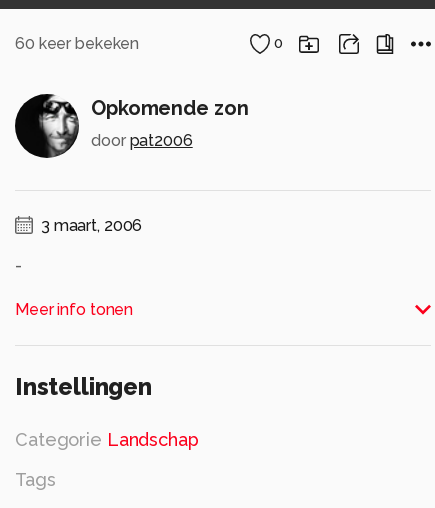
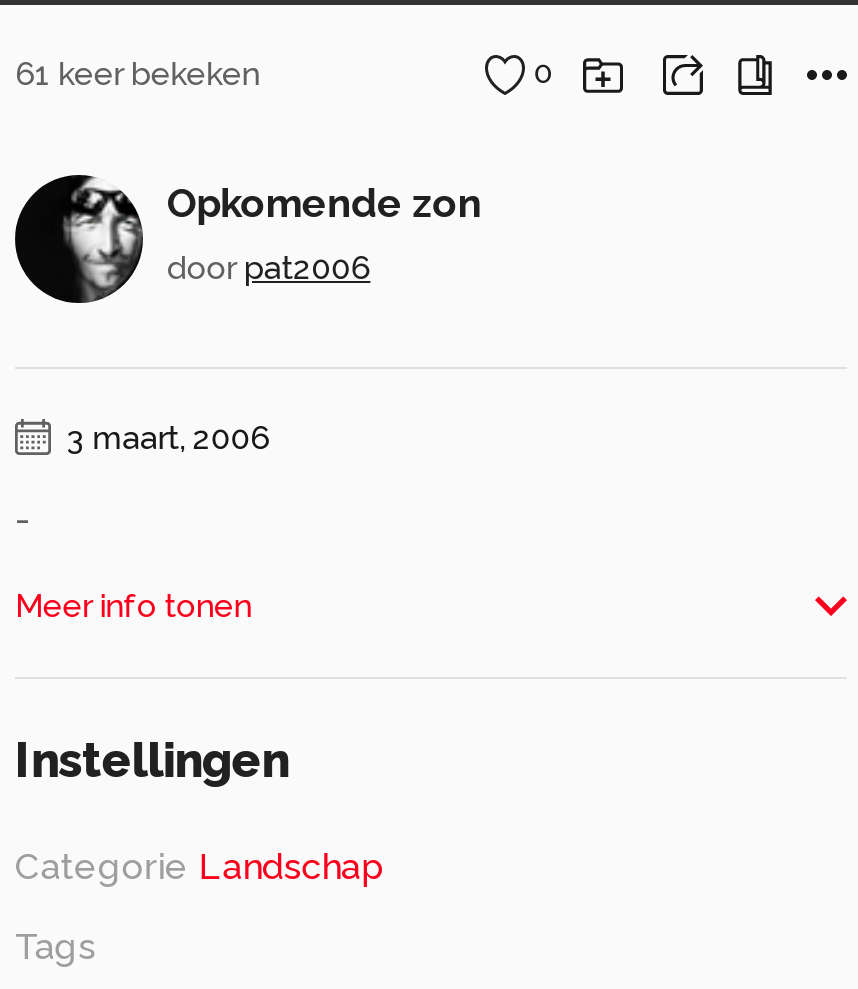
[15,34,139,53] 60 keer bekeken -> [15,54,259,92] 61 keer bekeken

